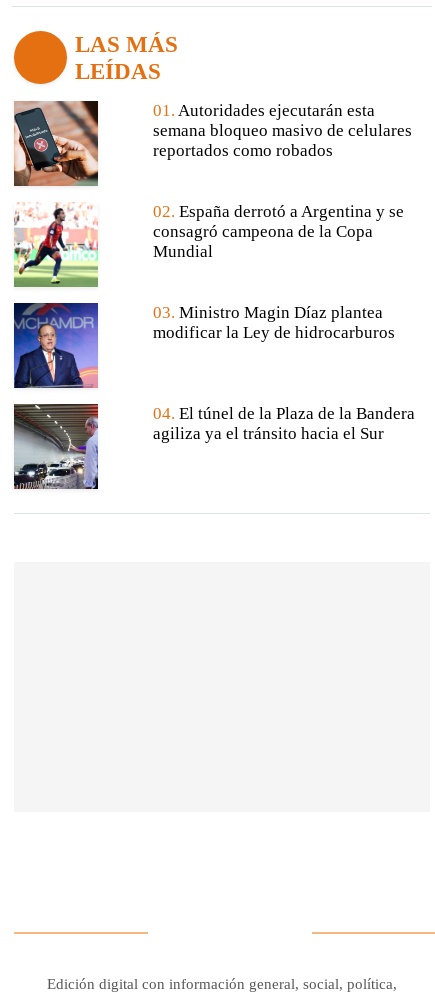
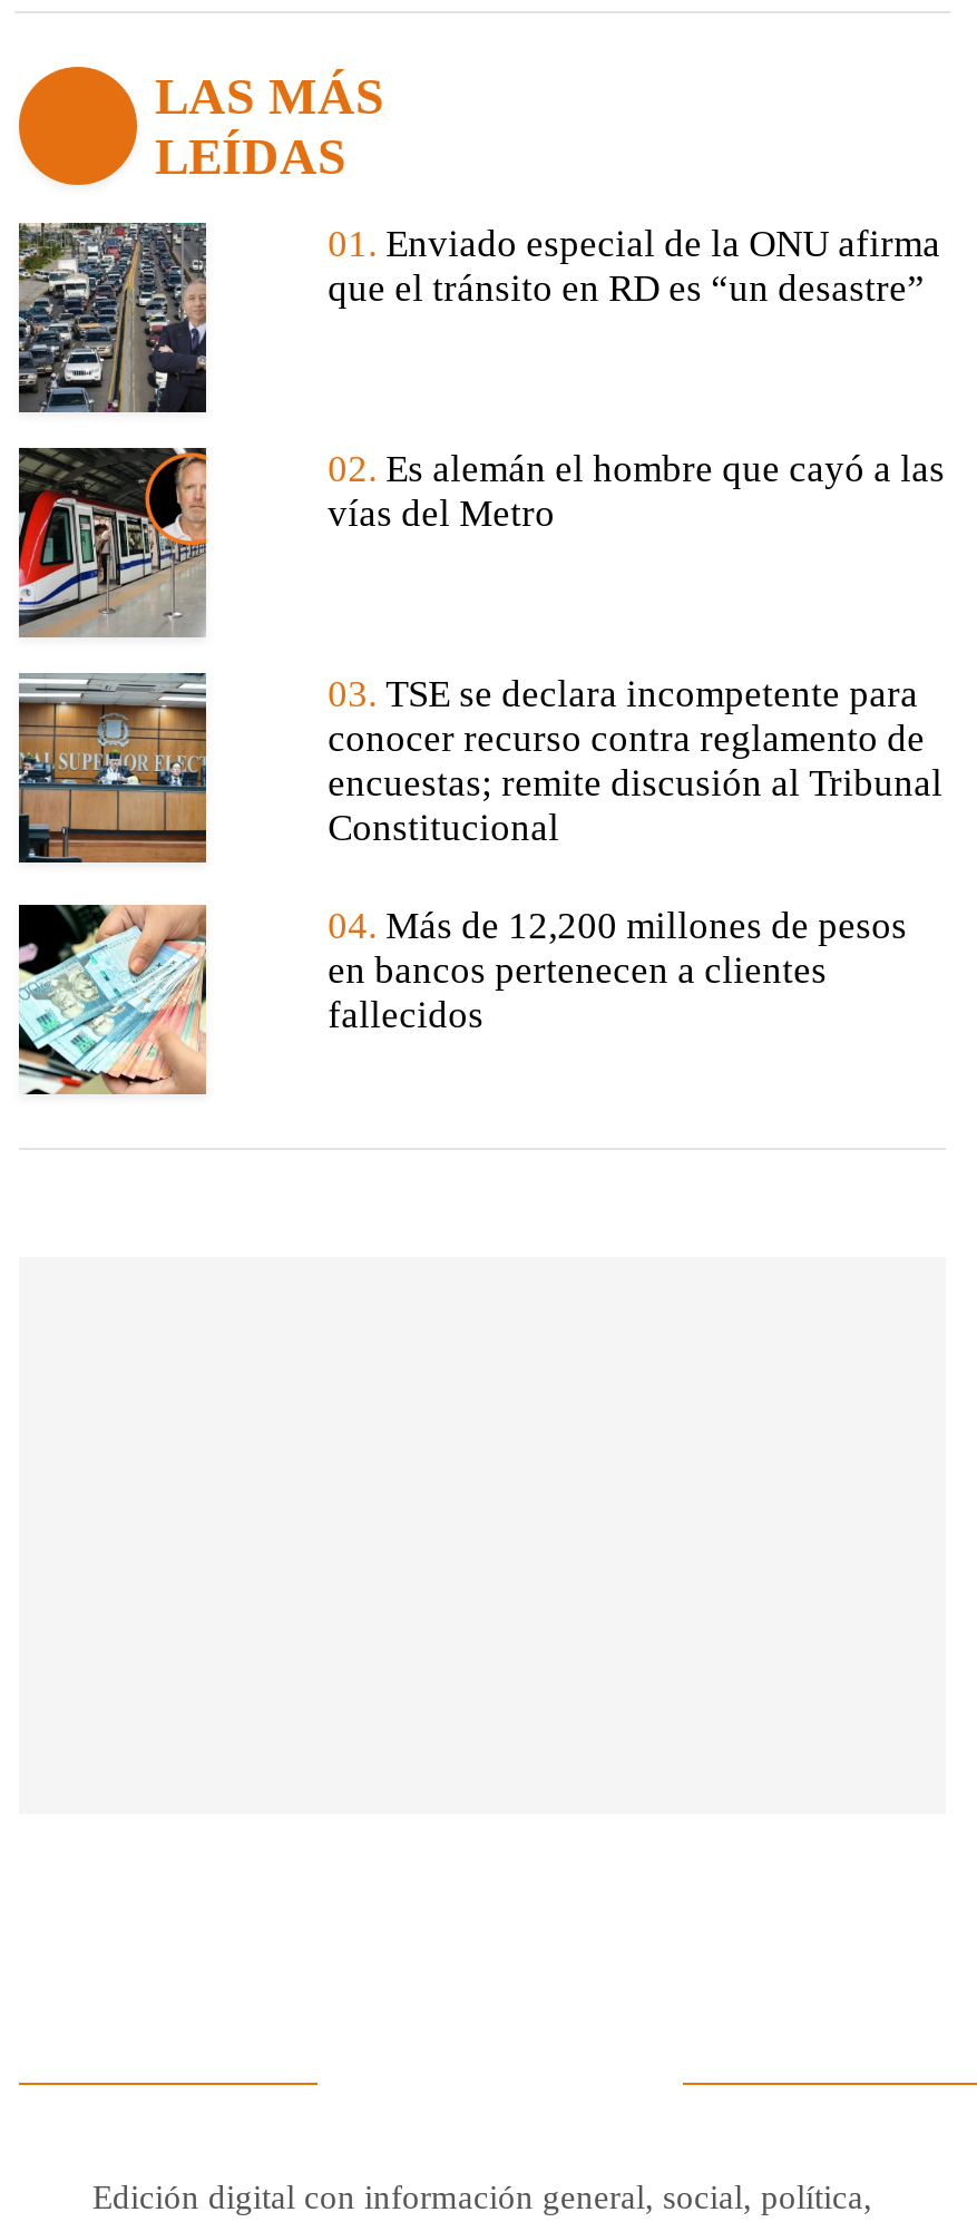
[13,100,99,187] [image] -> [17,221,208,415] [image]
[153,101,412,160] 01. Autoridades ejecutarán esta | semana bloqueo masivo de celulares | reportados como robados -> [328,222,941,309] 01. Enviado especial de la ONU afirma | que el tránsito en RD es “un desastre”
[13,202,99,287] [image] -> [17,446,208,637] [image]
[153,202,404,261] 02. España derrotó a Argentina y se | consagró campeona de la Copa | Mundial -> [328,448,945,534] 02. Es alemán el hombre que cayó a las | vías del Metro
[13,303,99,389] [image] -> [17,671,208,865] [image]
[153,303,395,342] 03. Ministro Magin Díaz plantea | modificar la Ley de hidrocarburos -> [328,673,943,849] 03. TSE se declara incompetente para | conocer recurso contra reglamento de | encuestas; remite discusión al Tribunal | Constitucional
[13,403,99,490] [image] -> [19,903,208,1097] [image]
[153,404,415,443] 04. El túnel de la Plaza de la Bandera | agiliza ya el tránsito hacia el Sur -> [328,904,907,1036] 04. Más de 12,200 millones de pesos | en bancos pertenecen a clientes | fallecidos

